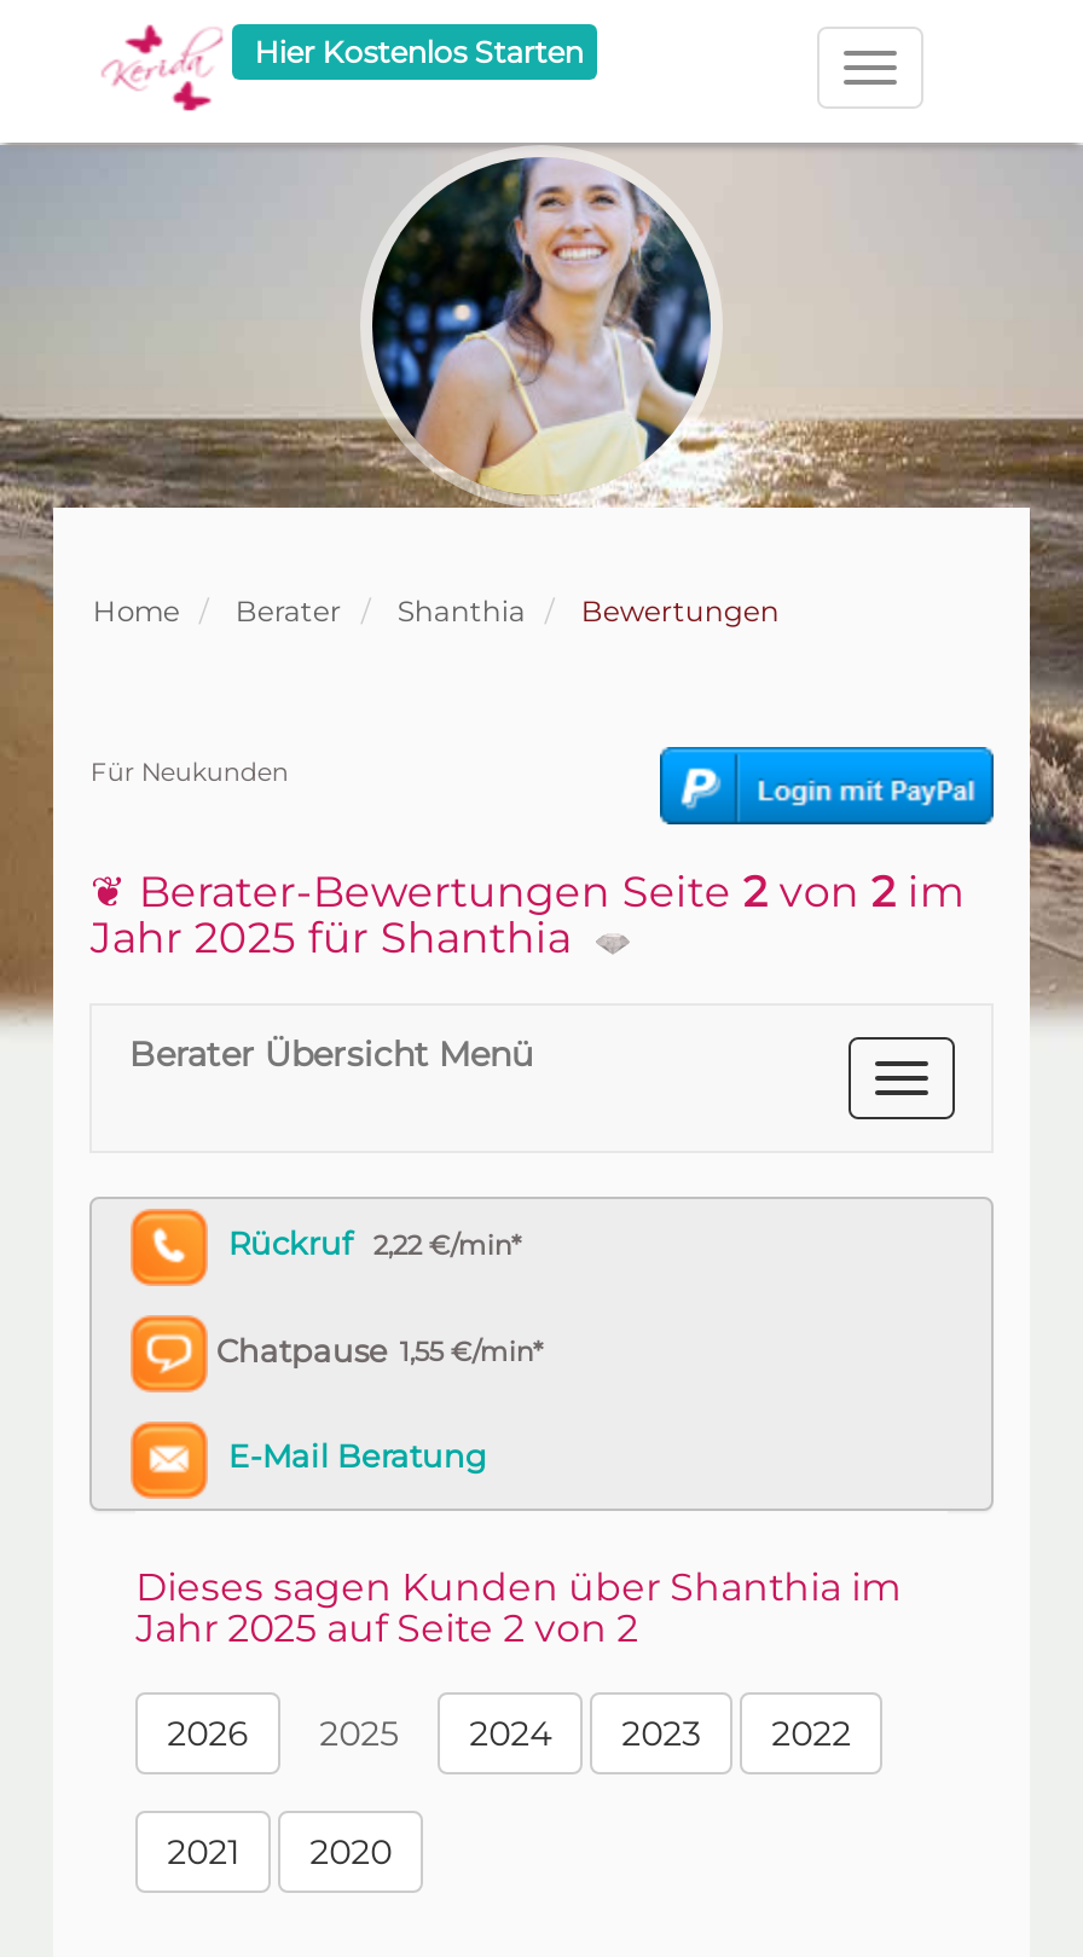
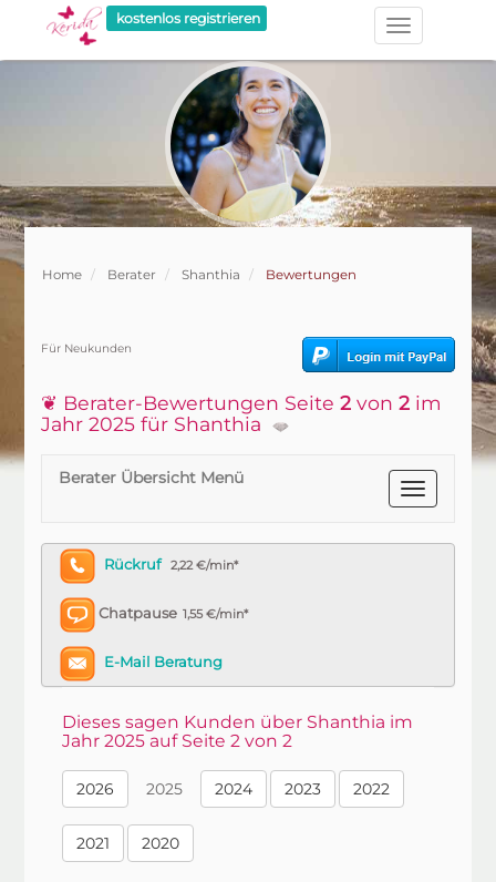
[247,35,583,71] Hier Kostenlos Starten -> [113,10,261,27] kostenlos registrieren

